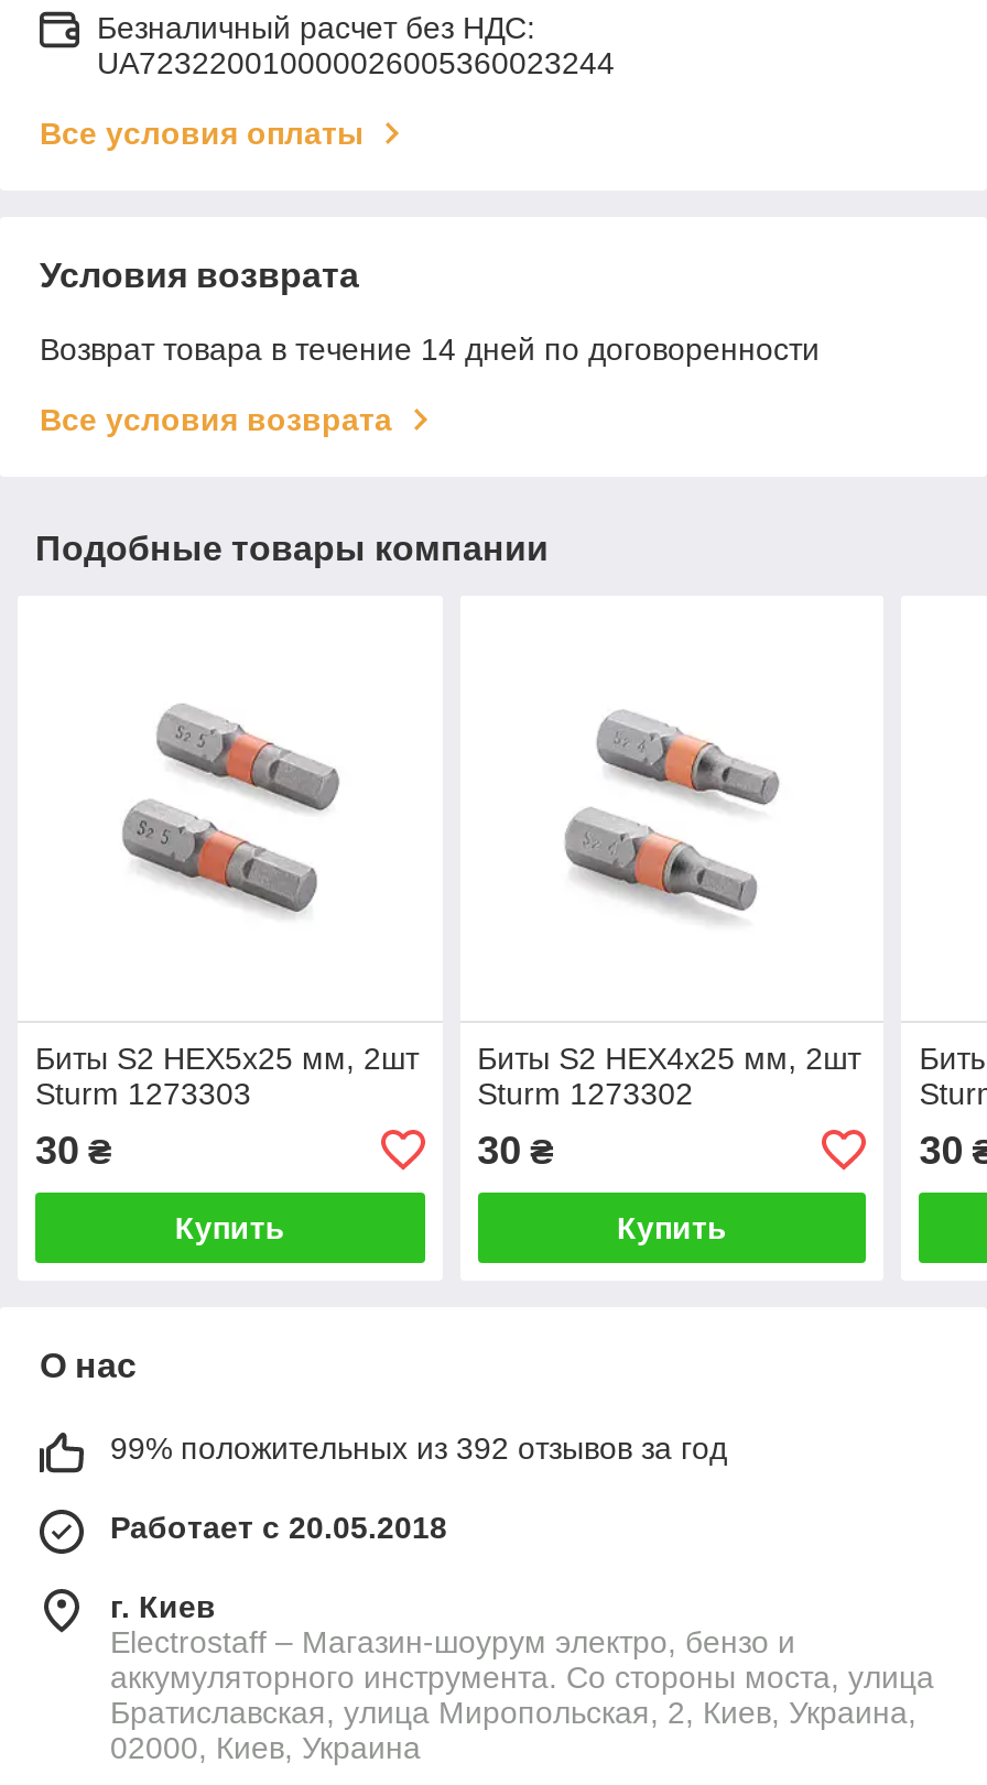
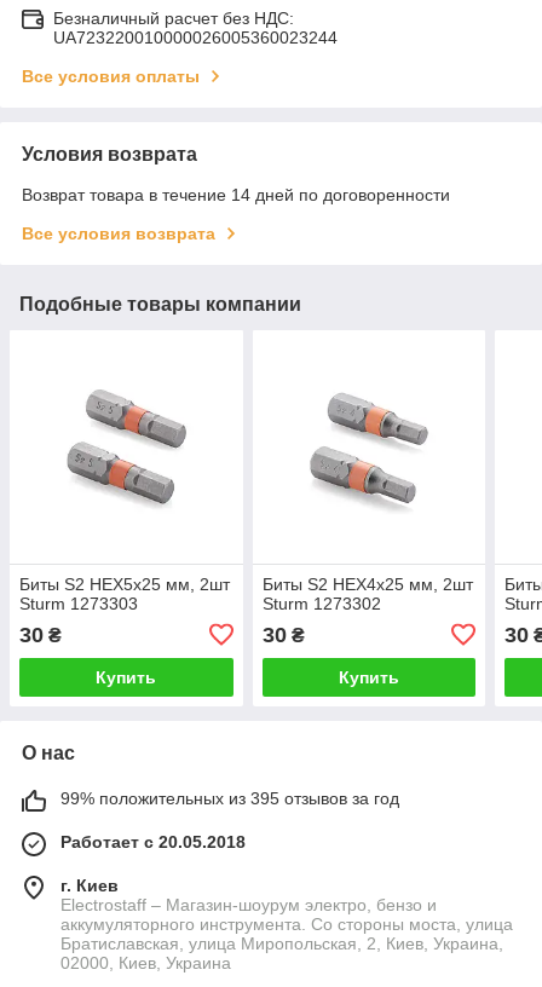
[110,1430,727,1465] 99% положительных из 392 отзывов за год -> [60,788,399,808] 99% положительных из 395 отзывов за год

